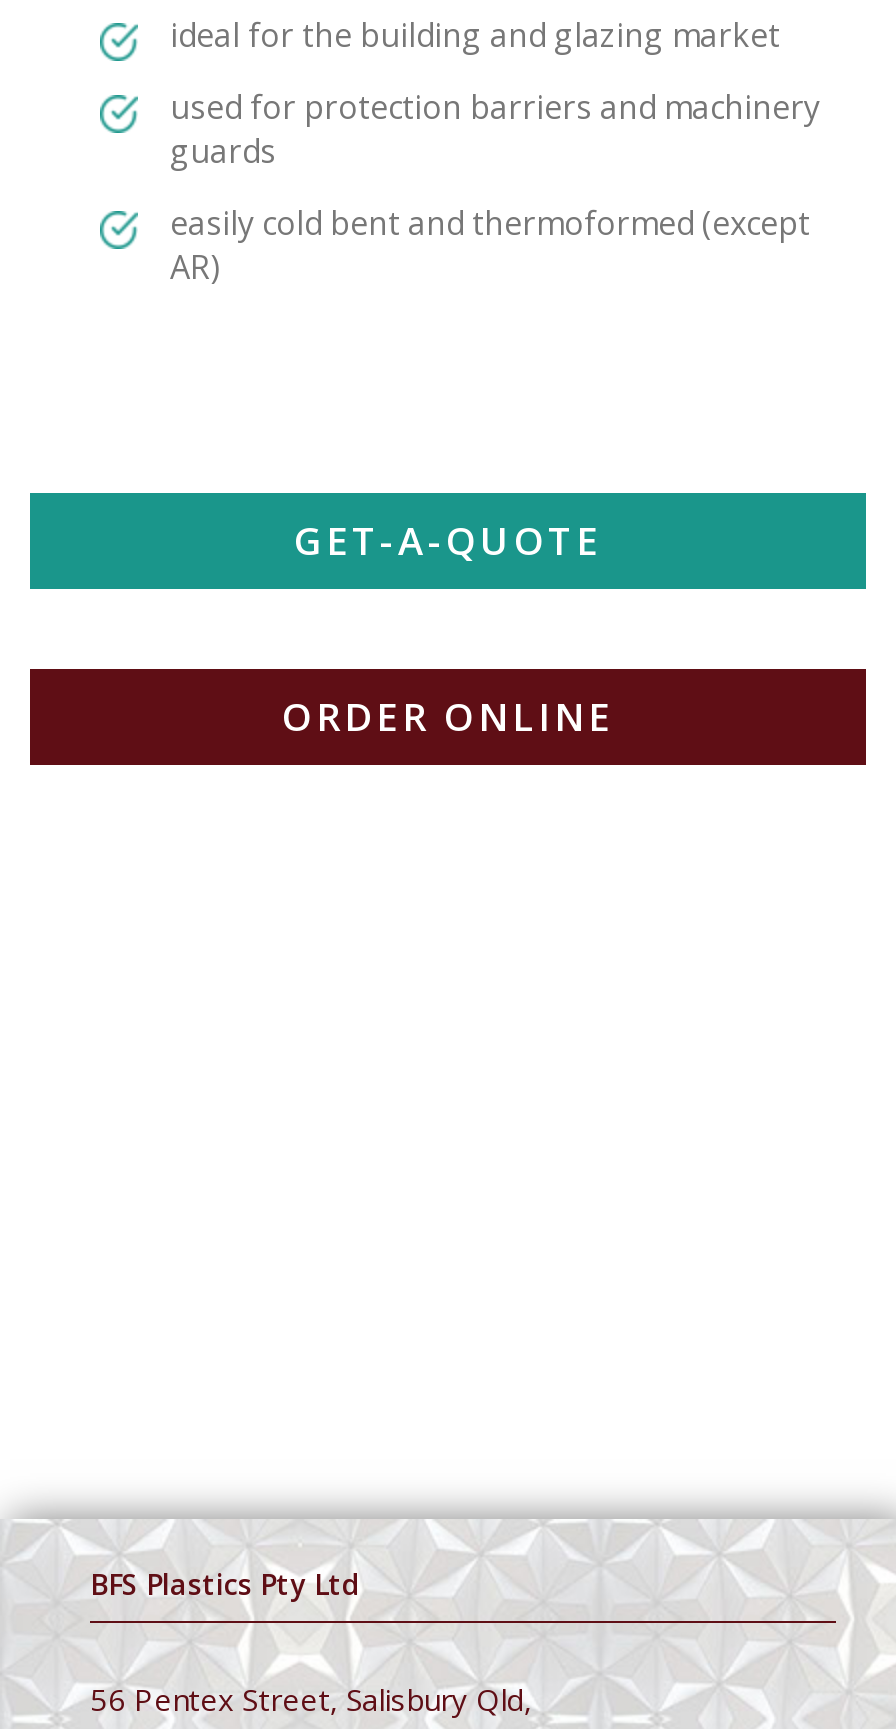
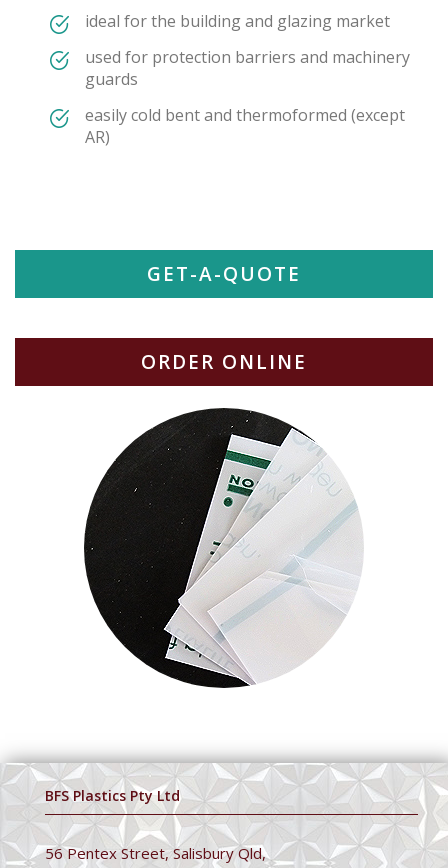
none -> [83,407,362,689] [image]

